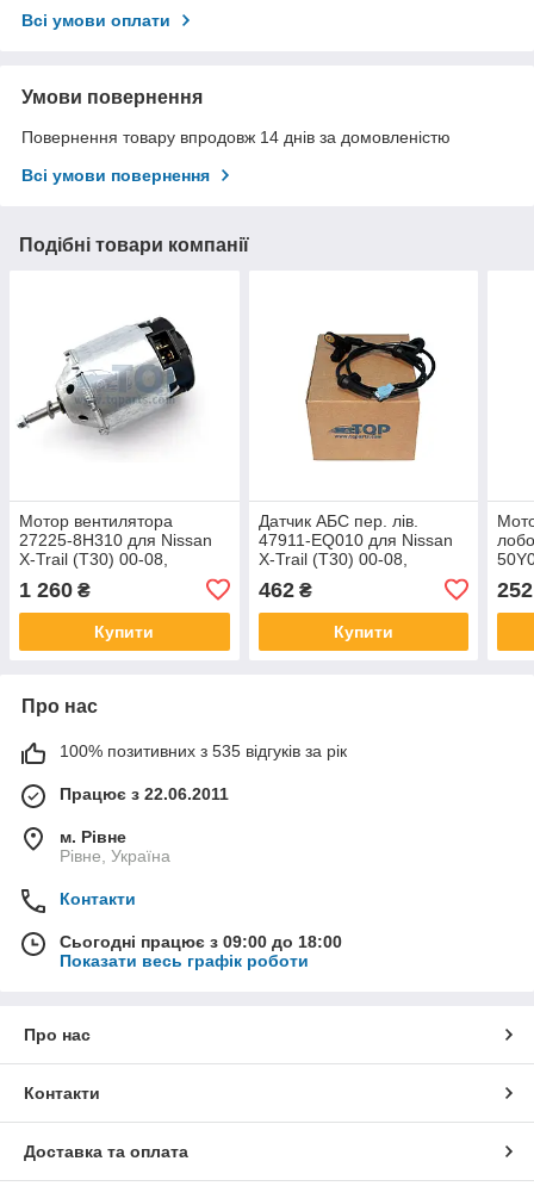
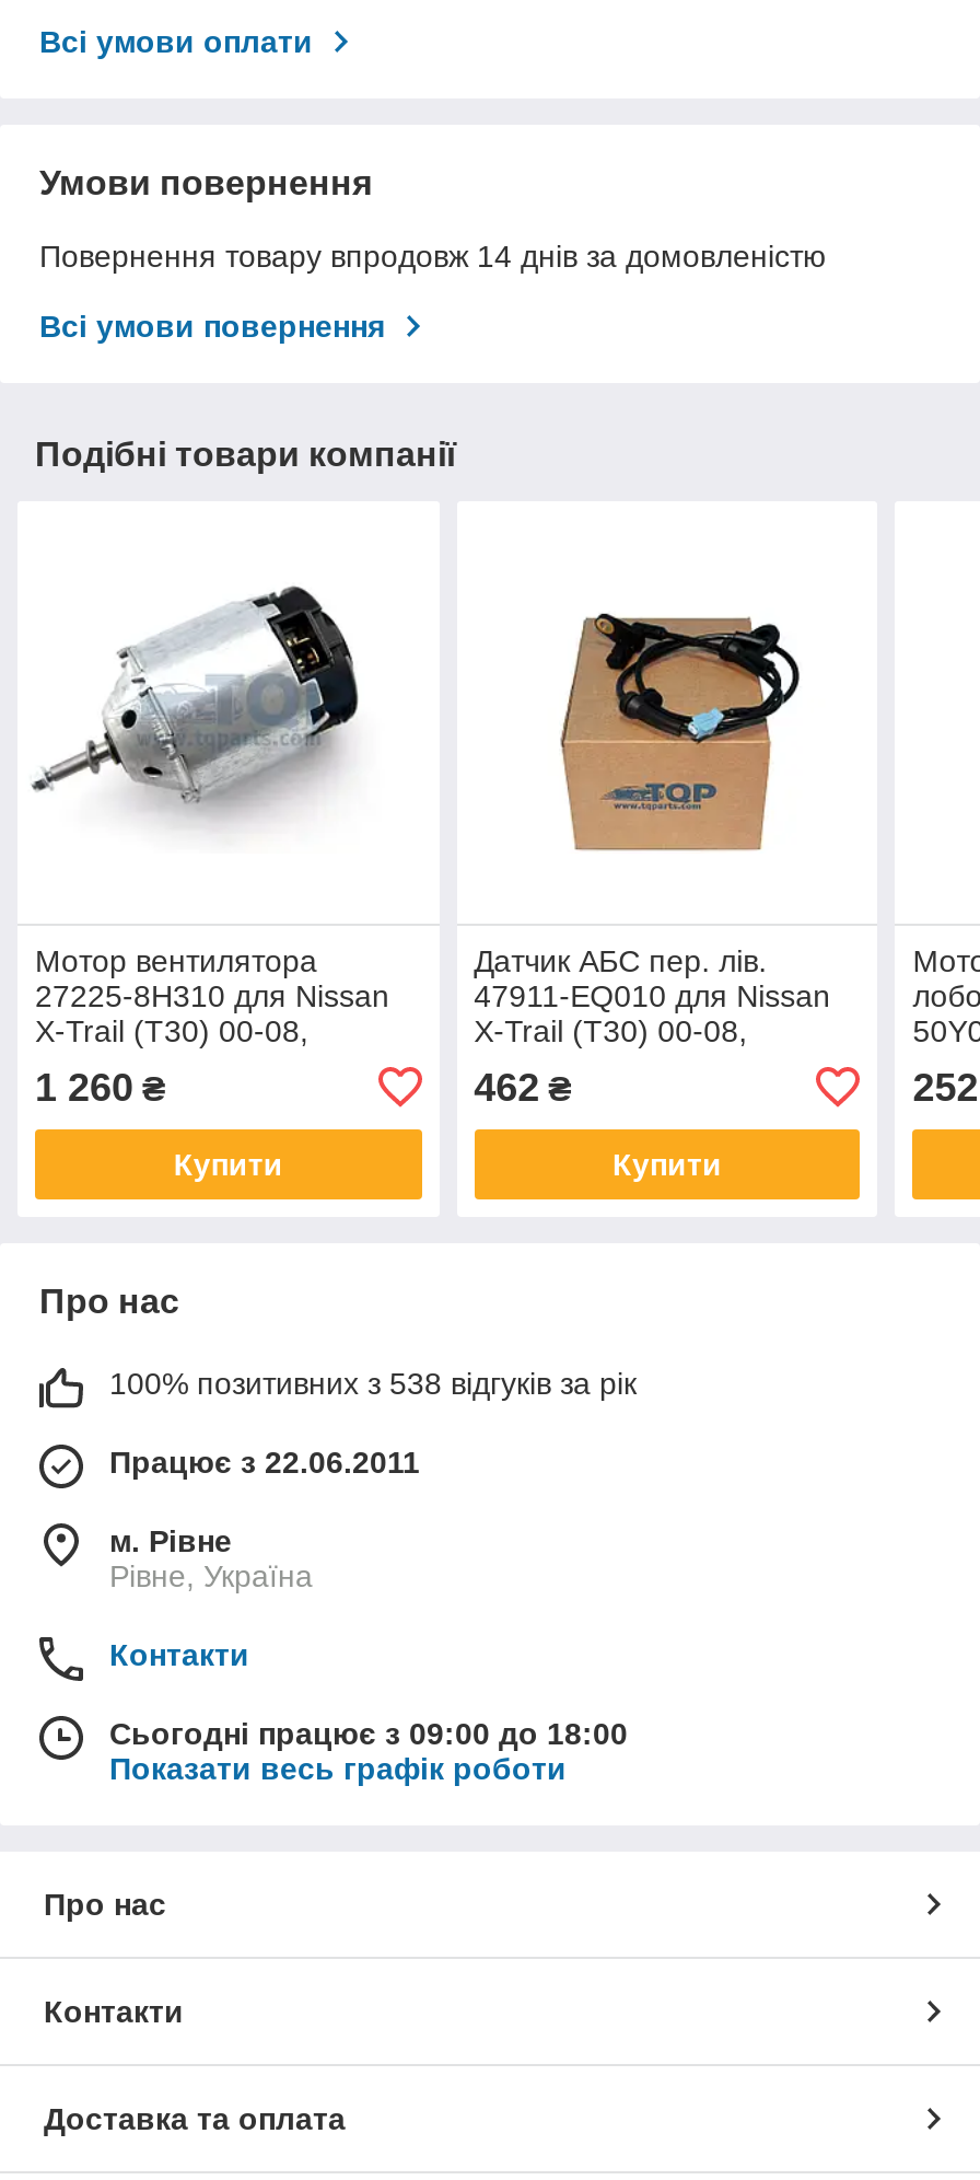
[60,741,347,760] 100% позитивних з 535 відгуків за рік -> [109,1365,637,1400] 100% позитивних з 538 відгуків за рік

